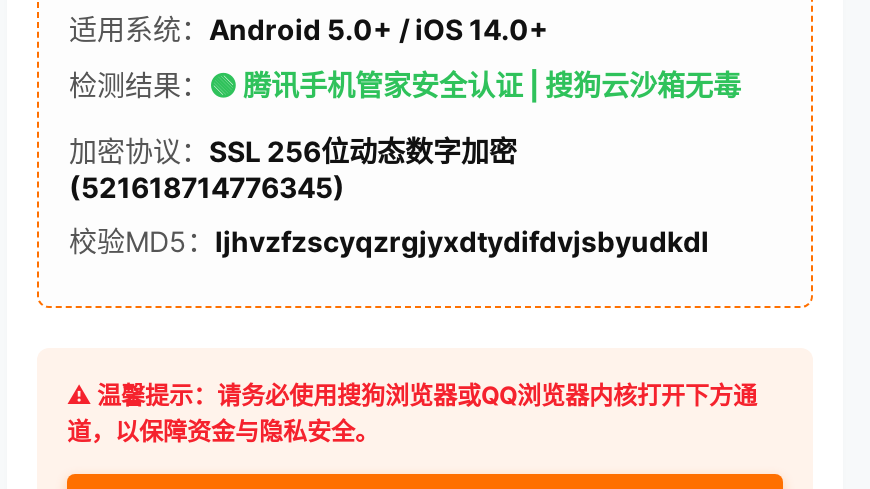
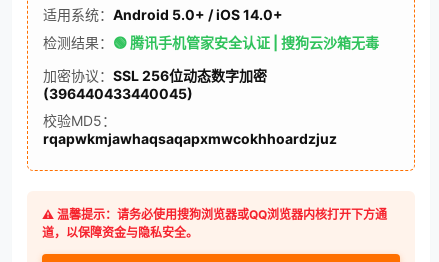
[69,170,345,204] (521618714776345) -> [43,85,193,102] (396440433440045)
[69,224,709,258] 校验MD5：ljhvzfzscyqzrgjyxdtydifdvjsbyudkdl -> [43,112,337,147] 校验MD5： | rqapwkmjawhaqsaqapxmwcokhhoardzjuz

